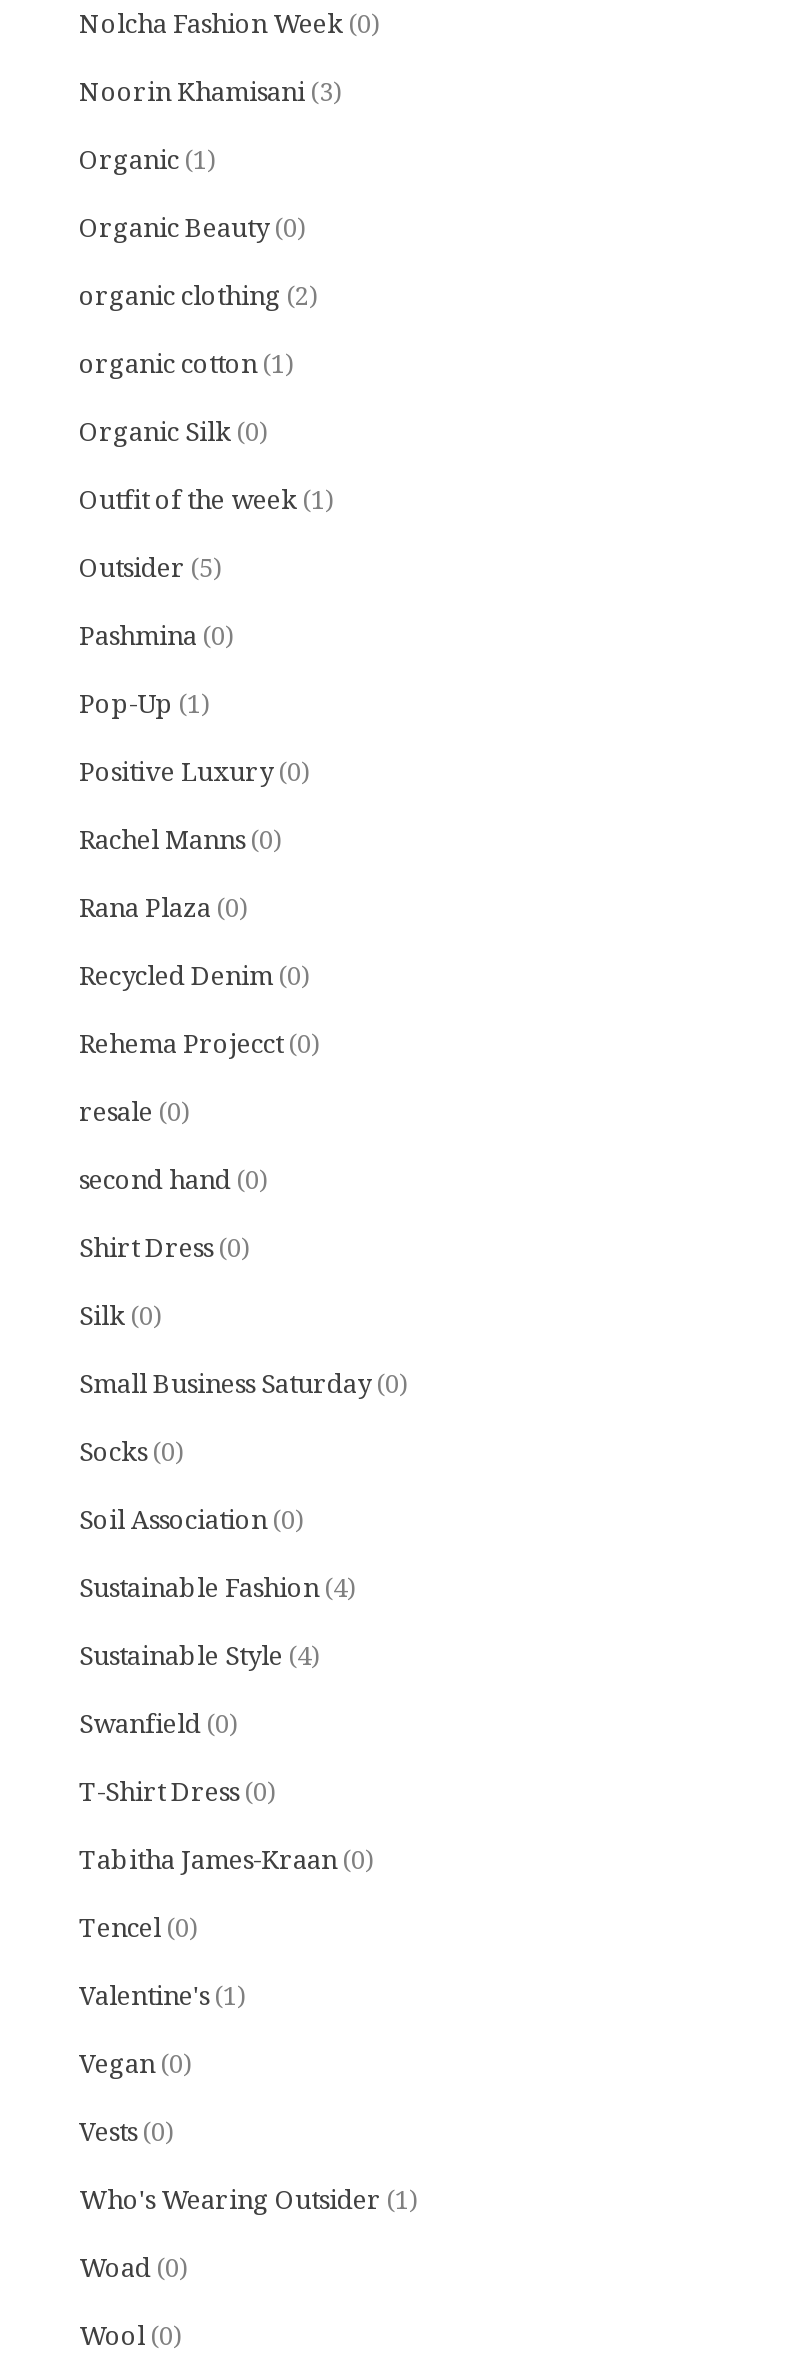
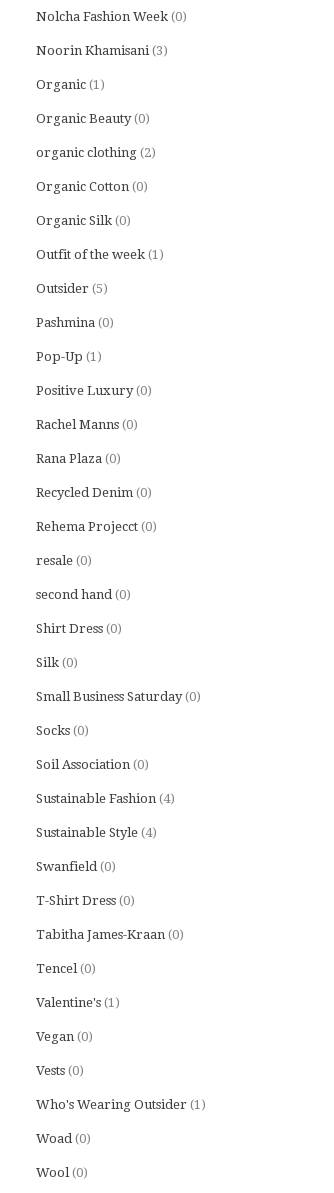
[79,350,295,380] organic cotton (1) -> [36,179,148,194] Organic Cotton (0)

